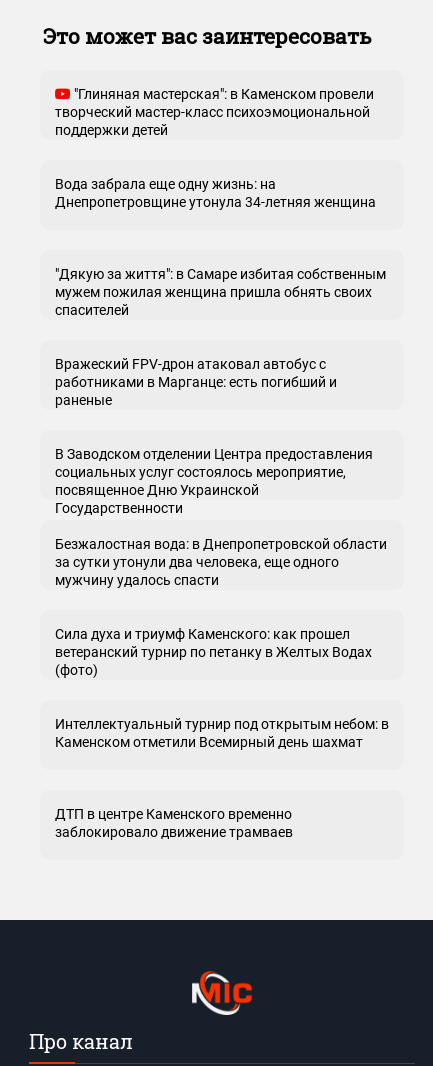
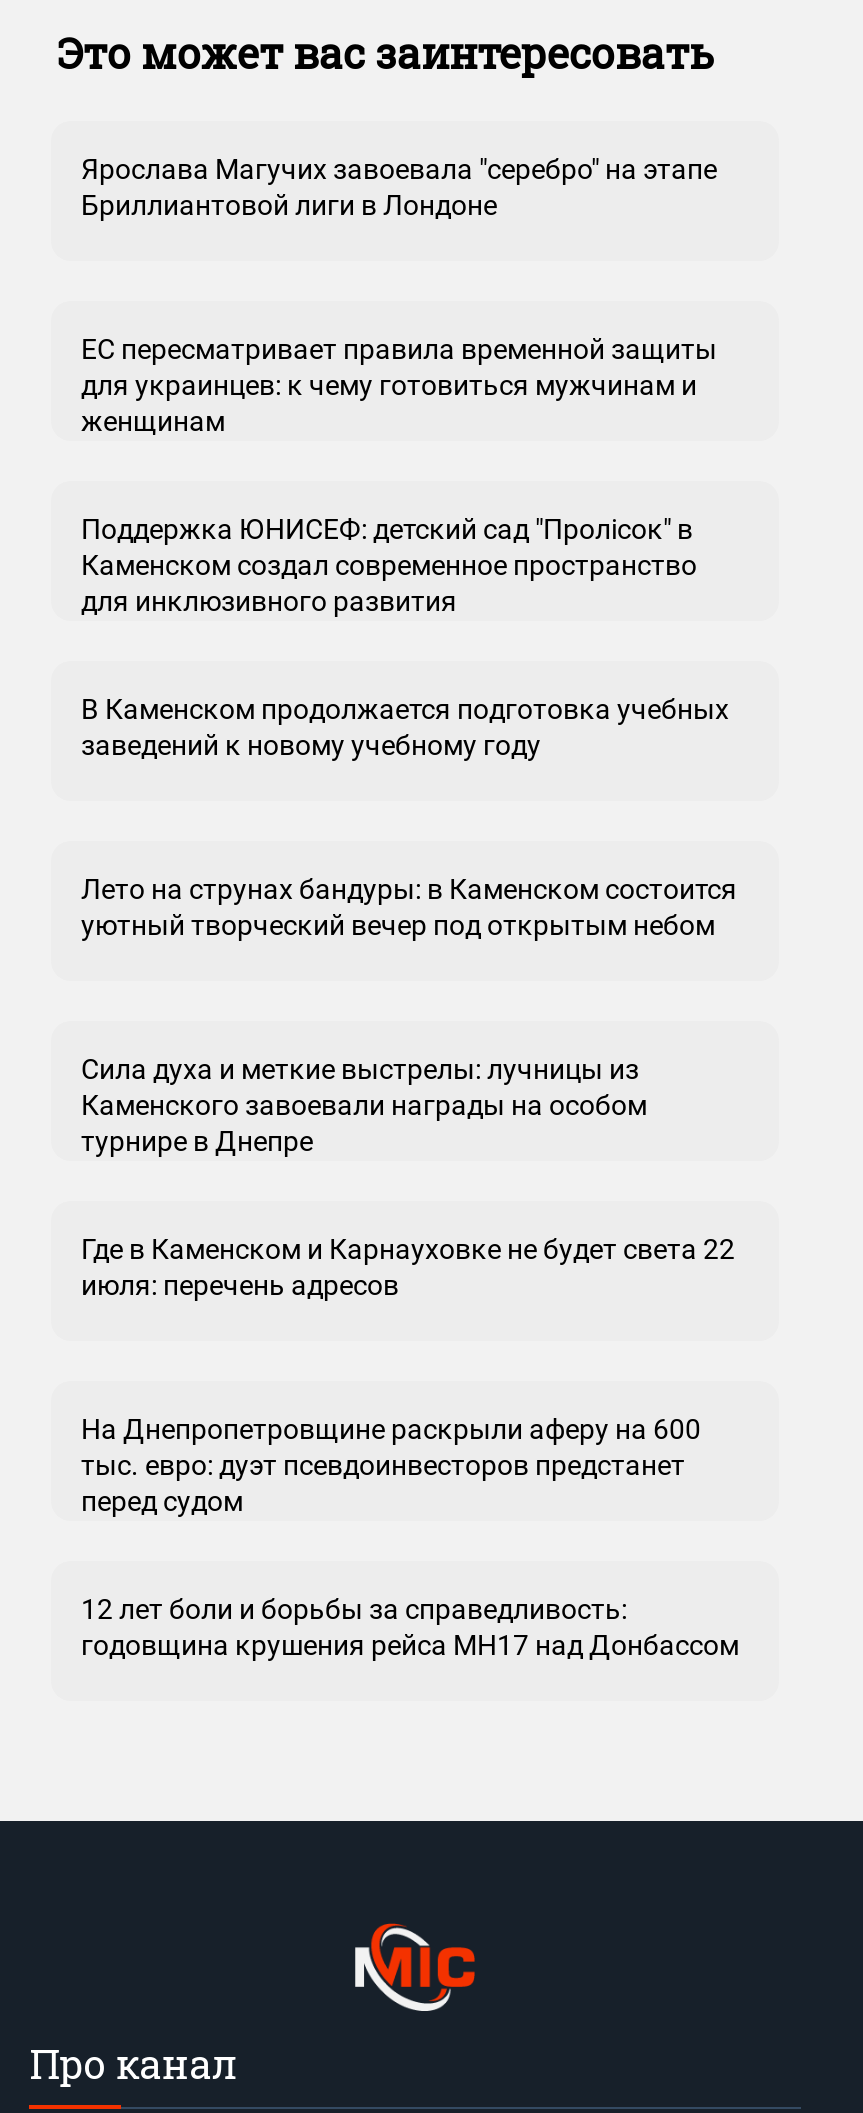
[55,86,374,138] "Глиняная мастерская": в Каменском провели | творческий мастер-класс психоэмоциональной | поддержки детей -> [81,153,717,221] Ярослава Магучих завоевала "серебро" на этапе | Бриллиантовой лиги в Лондоне
[55,176,376,210] Вода забрала еще одну жизнь: на | Днепропетровщине утонула 34-летняя женщина -> [81,333,717,437] ЕС пересматривает правила временной защиты | для украинцев: к чему готовиться мужчинам и | женщинам
[55,266,386,318] "Дякую за життя": в Самаре избитая собственным | мужем пожилая женщина пришла обнять своих | спасителей -> [81,513,697,617] Поддержка ЮНИСЕФ: детский сад "Пролісок" в | Каменском создал современное пространство | для инклюзивного развития
[55,356,337,408] Вражеский FPV-дрон атаковал автобус с | работниками в Марганце: есть погибший и | раненые -> [81,693,729,761] В Каменском продолжается подготовка учебных | заведений к новому учебному году
[55,446,373,516] В Заводском отделении Центра предоставления | социальных услуг состоялось мероприятие, | посвященное Дню Украинской | Государственности -> [81,873,737,941] Лето на струнах бандуры: в Каменском состоится | уютный творческий вечер под открытым небом
[55,536,387,588] Безжалостная вода: в Днепропетровской области | за сутки утонули два человека, еще одного | мужчину удалось спасти -> [81,1053,647,1157] Сила духа и меткие выстрелы: лучницы из | Каменского завоевали награды на особом | турнире в Днепре
[55,626,372,678] Сила духа и триумф Каменского: как прошел | ветеранский турнир по петанку в Желтых Водах | (фото) -> [81,1233,735,1301] Где в Каменском и Карнауховке не будет света 22 | июля: перечень адресов
[55,716,389,750] Интеллектуальный турнир под открытым небом: в | Каменском отметили Всемирный день шахмат -> [81,1413,701,1517] На Днепропетровщине раскрыли аферу на 600 | тыс. евро: дуэт псевдоинвесторов предстанет | перед судом
[55,806,293,840] ДТП в центре Каменского временно | заблокировало движение трамваев -> [81,1593,739,1661] 12 лет боли и борьбы за справедливость: | годовщина крушения рейса MH17 над Донбассом

